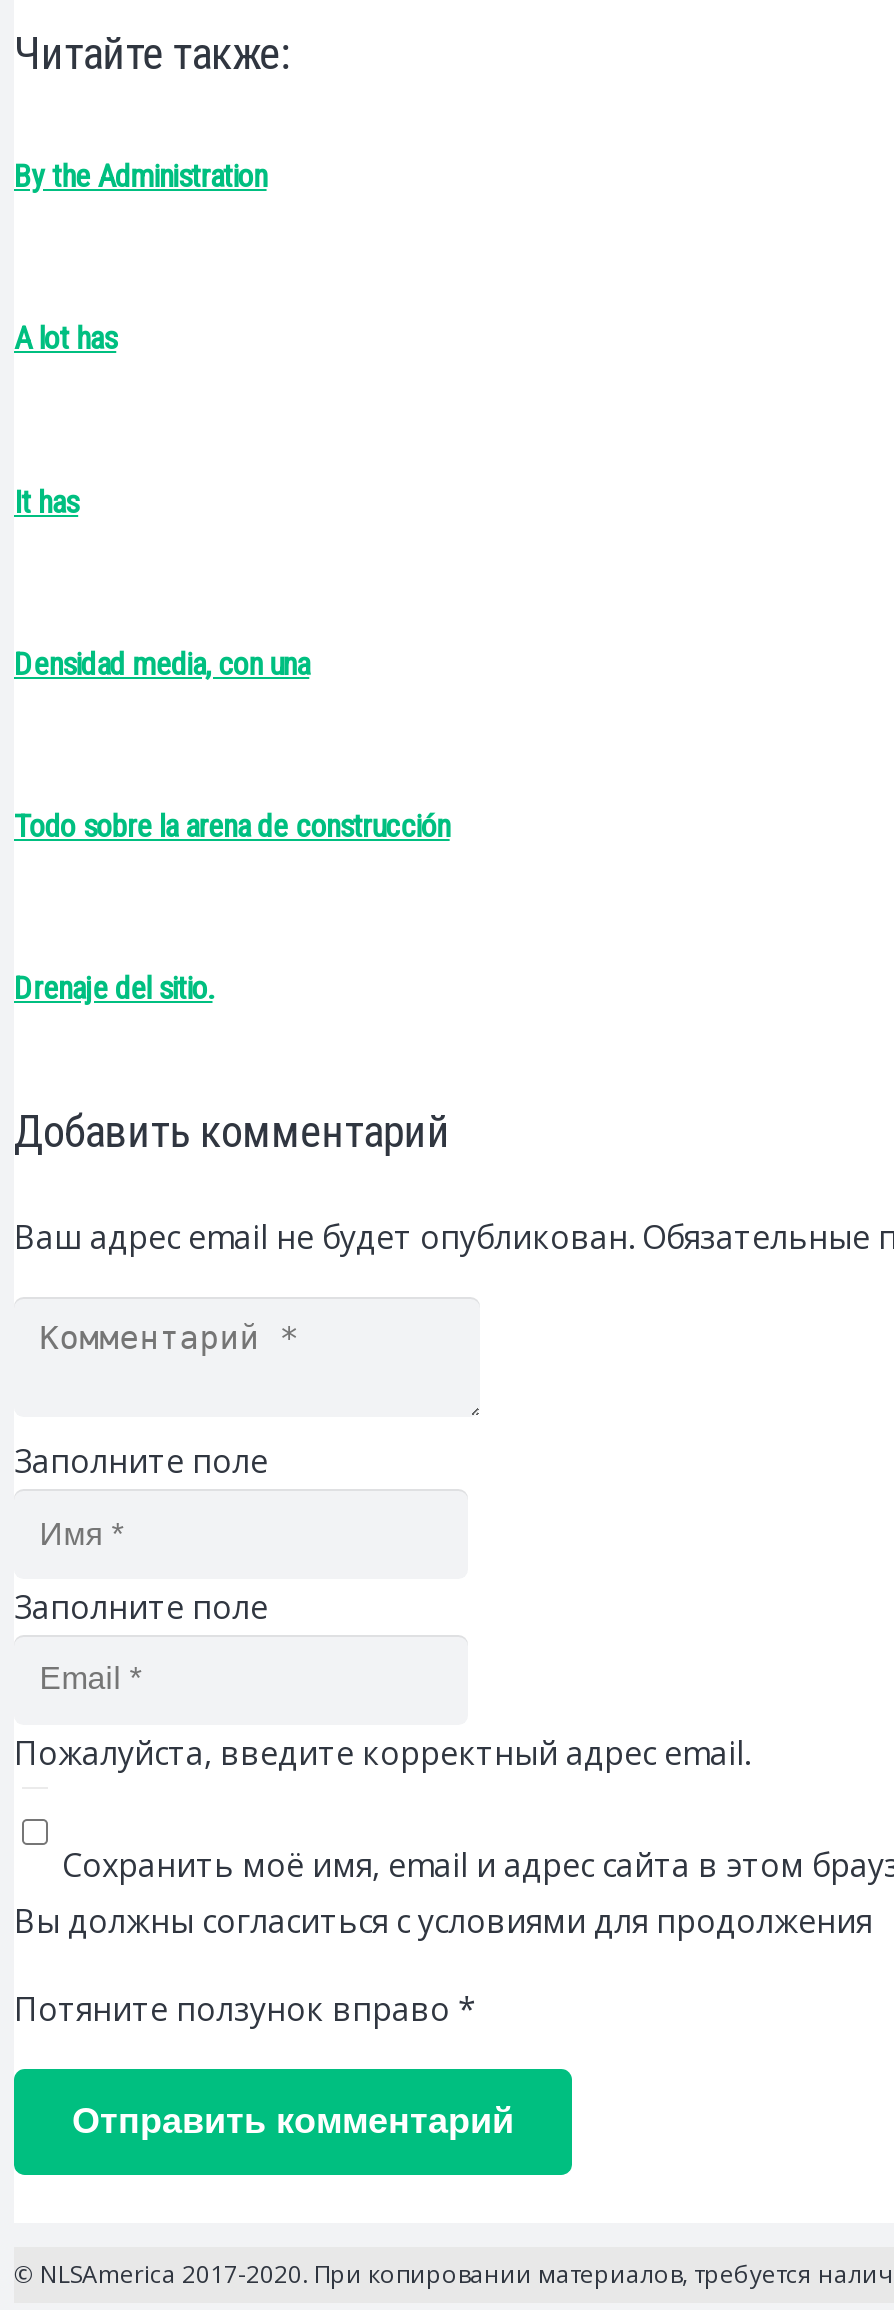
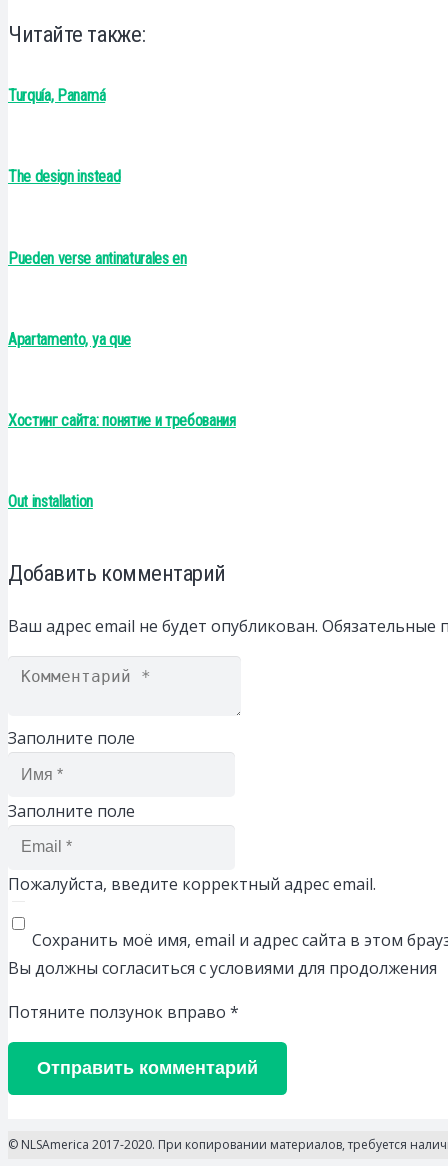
[14,157,267,195] By the Administration -> [8,86,105,105] Turquía, Panamá
[14,320,116,358] A lot has -> [8,167,120,186] The design instead
[14,482,78,520] It has -> [8,249,187,268] Pueden verse antinaturales en
[14,645,309,683] Densidad media, con una -> [8,330,131,349] Apartamento, ya que
[14,807,450,845] Todo sobre la arena de construcción -> [8,411,236,430] Хостинг сайта: понятие и требования
[14,970,212,1008] Drenaje del sitio. -> [8,492,93,511] Out installation

